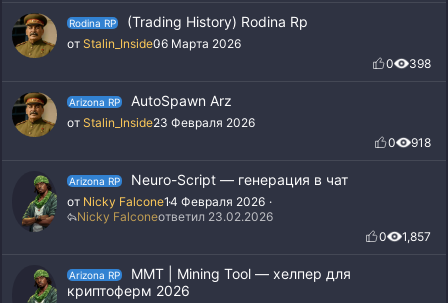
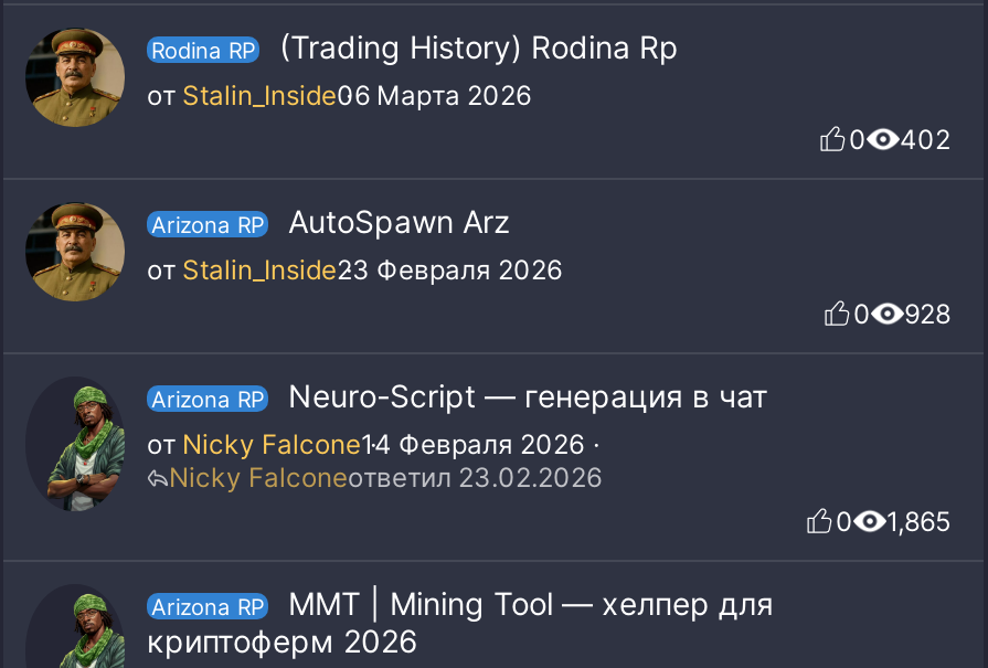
[409,56,431,71] 398 -> [900,123,950,156] 402
[411,135,431,150] 918 -> [904,297,950,330] 928
[402,229,431,244] 1,857 -> [886,505,950,538] 1,865

